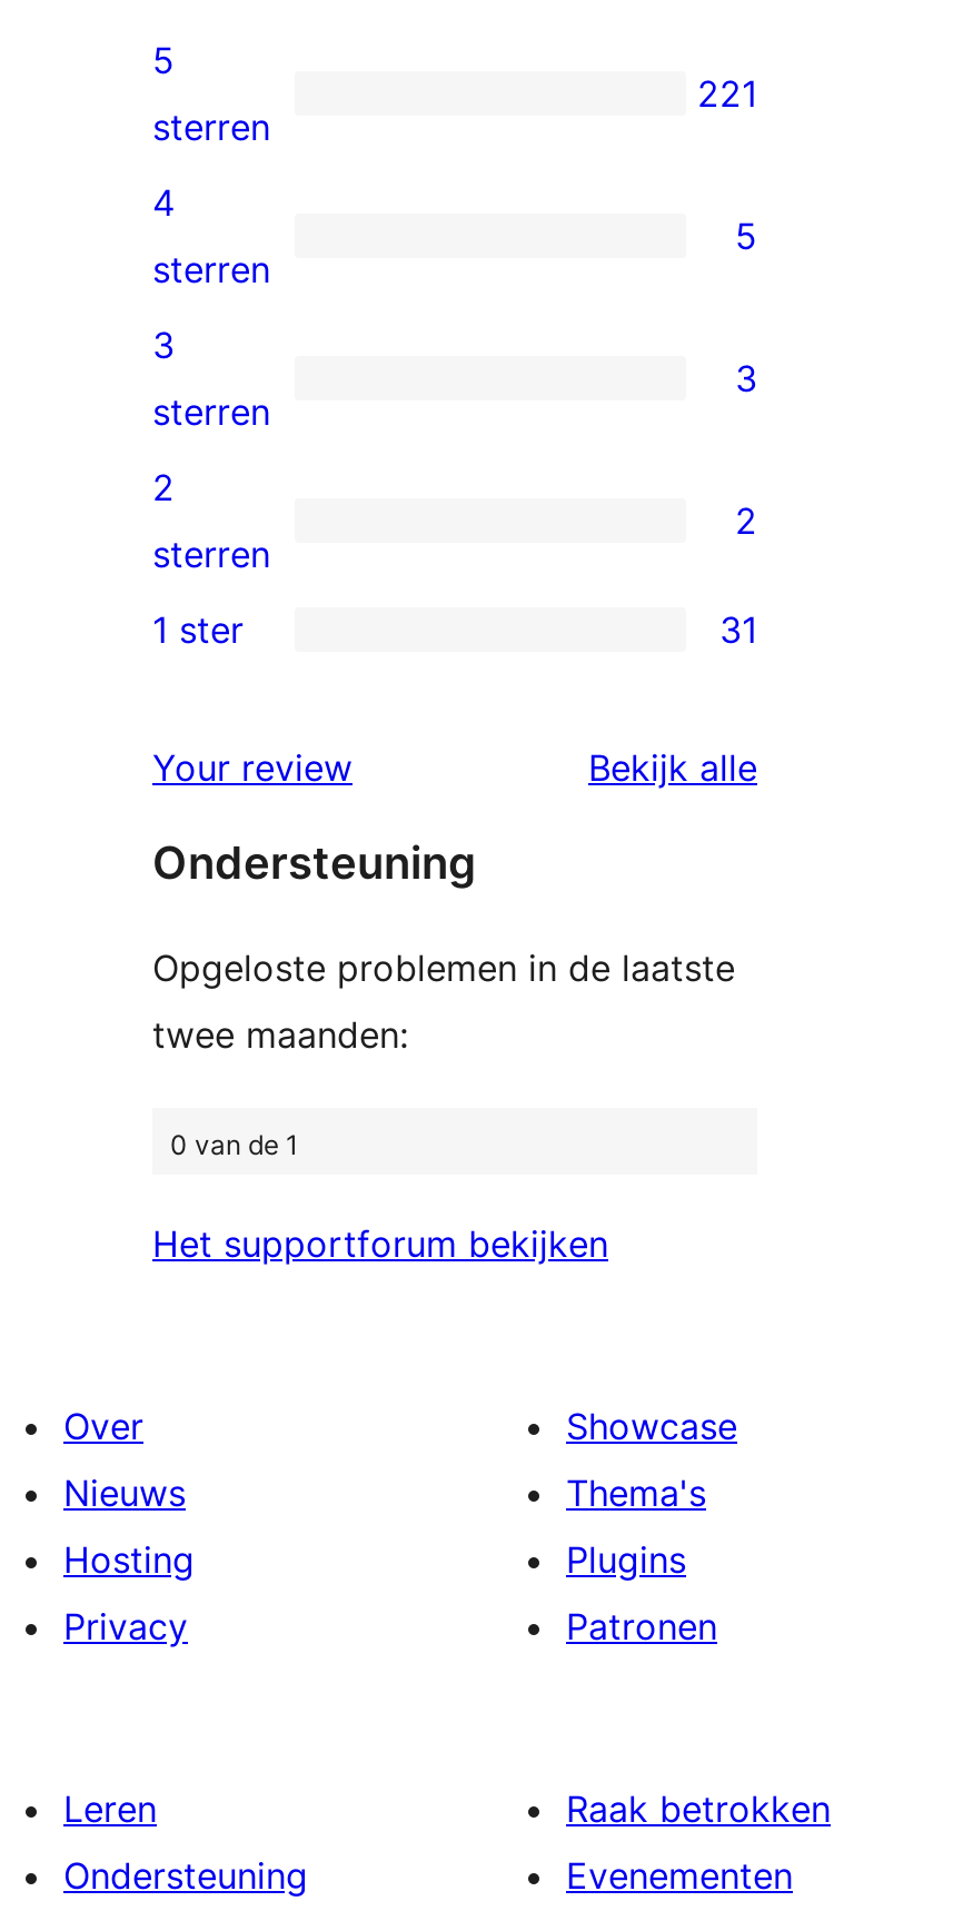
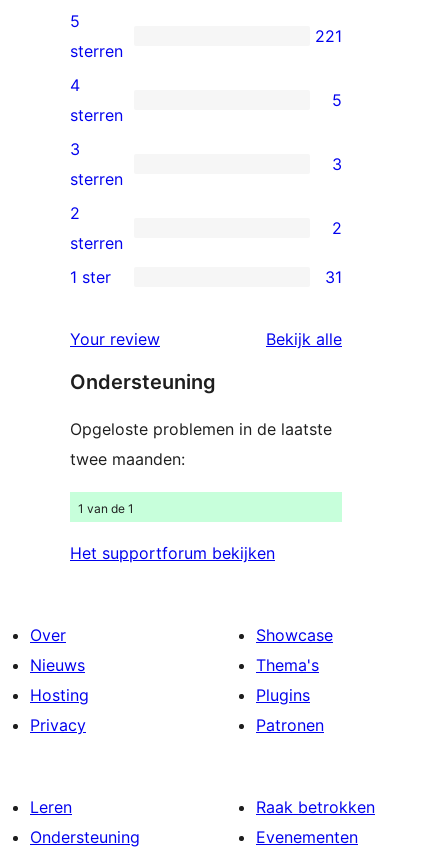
[170,1129,299,1162] 0 van de 1 -> [78,501,134,516] 1 van de 1

